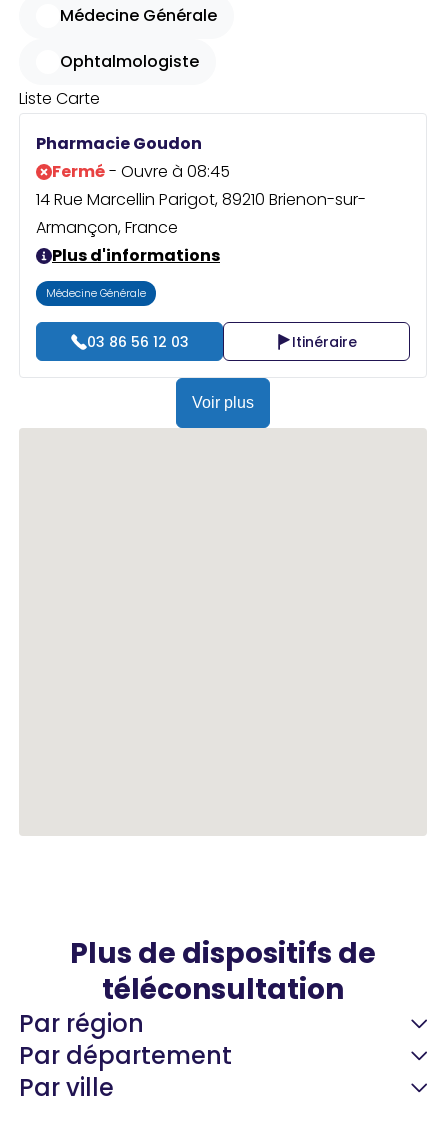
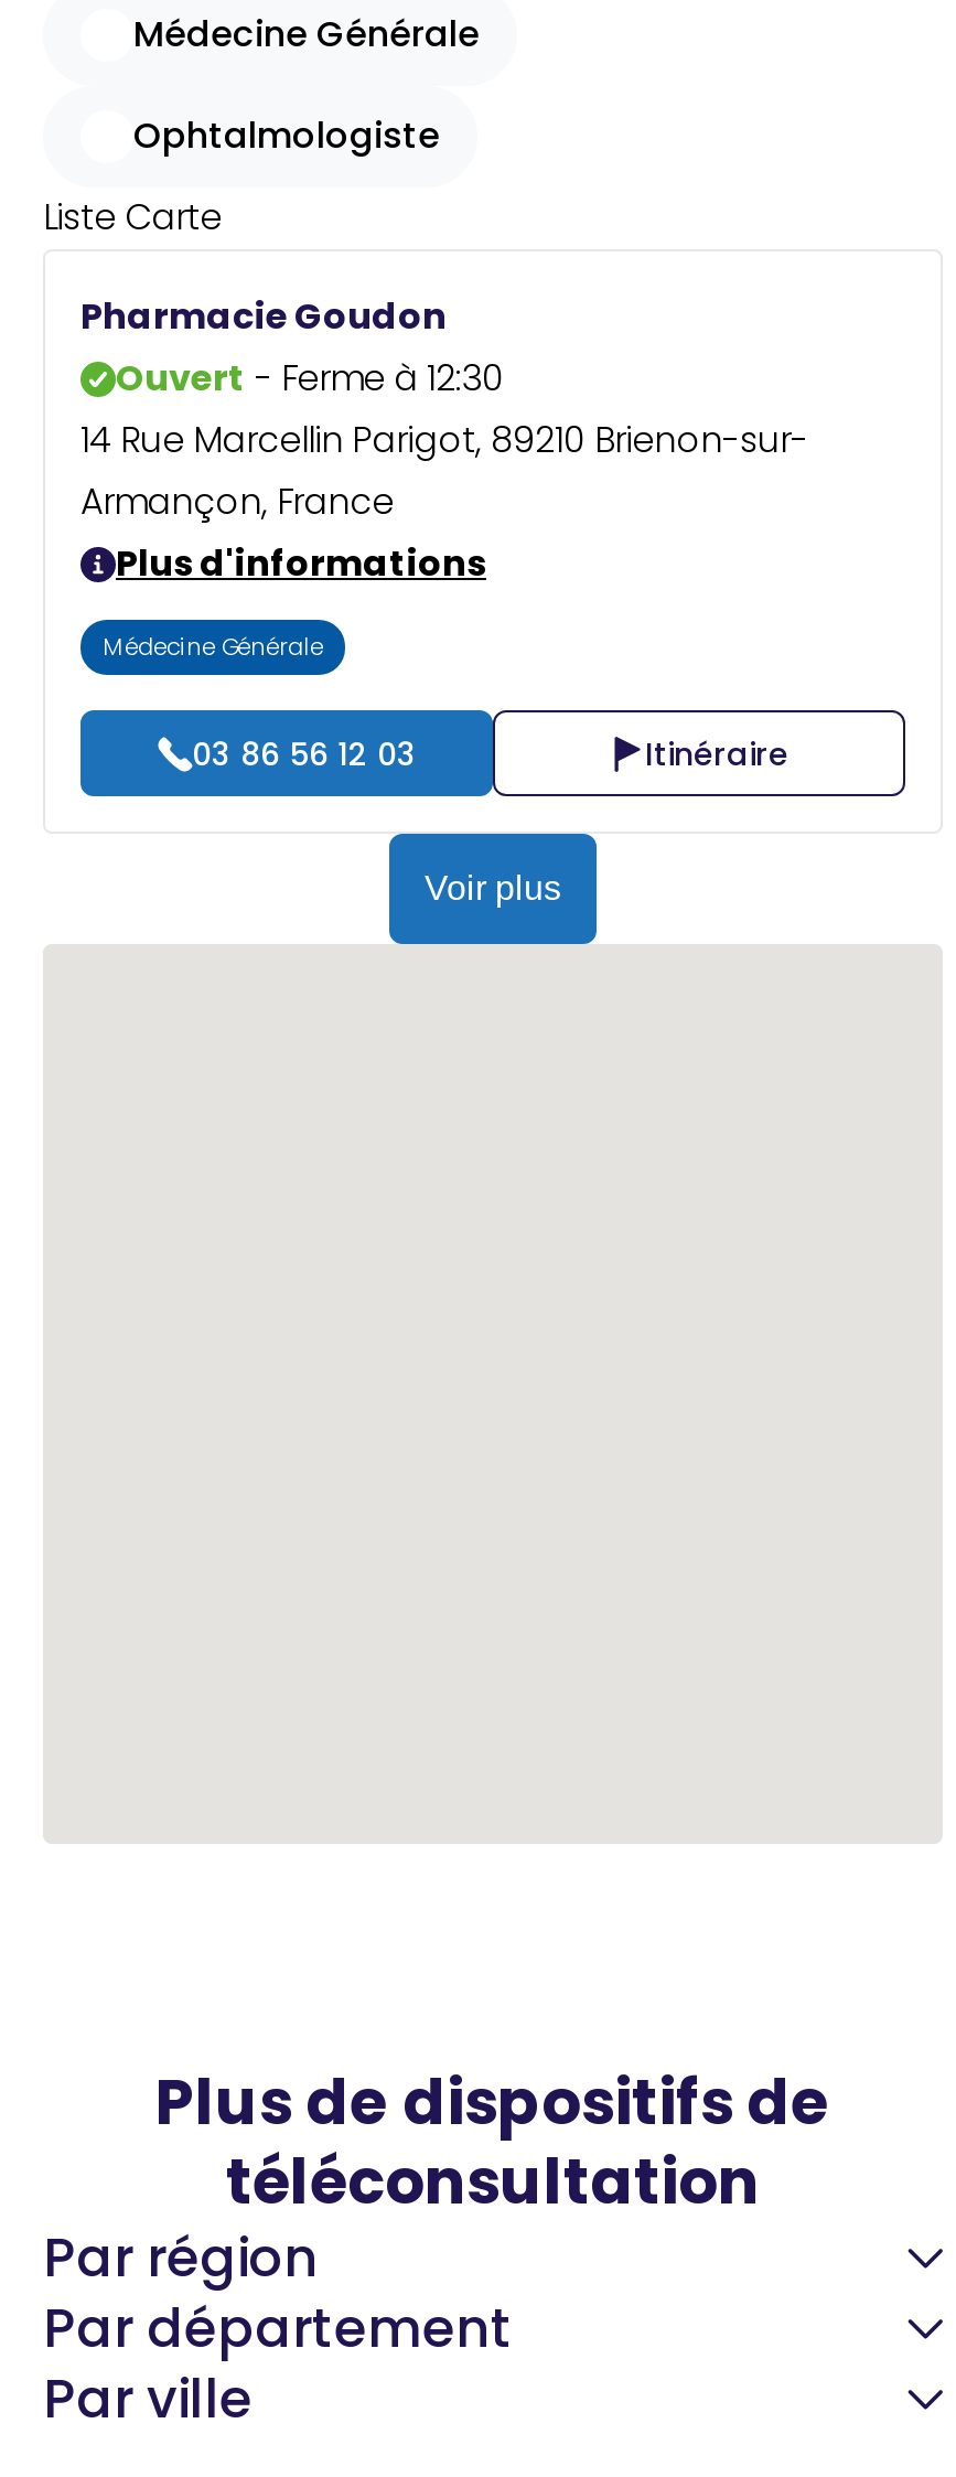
[52,160,230,183] Fermé - Ouvre à 08:45 -> [116,353,504,404] Ouvert - Ferme à 12:30

